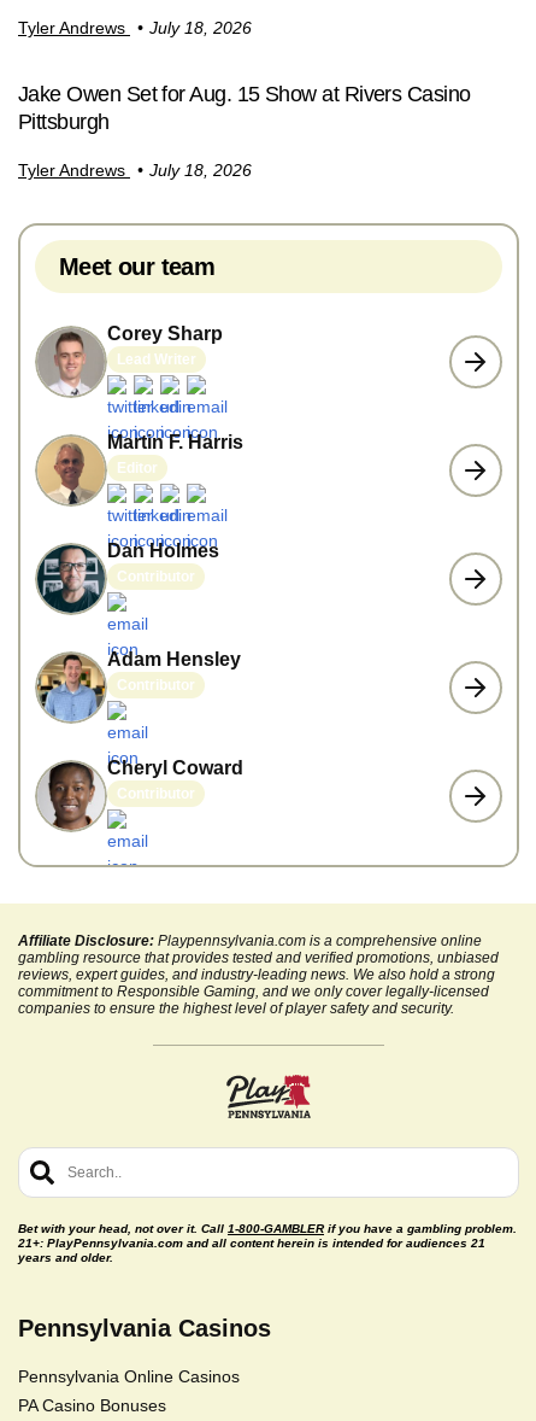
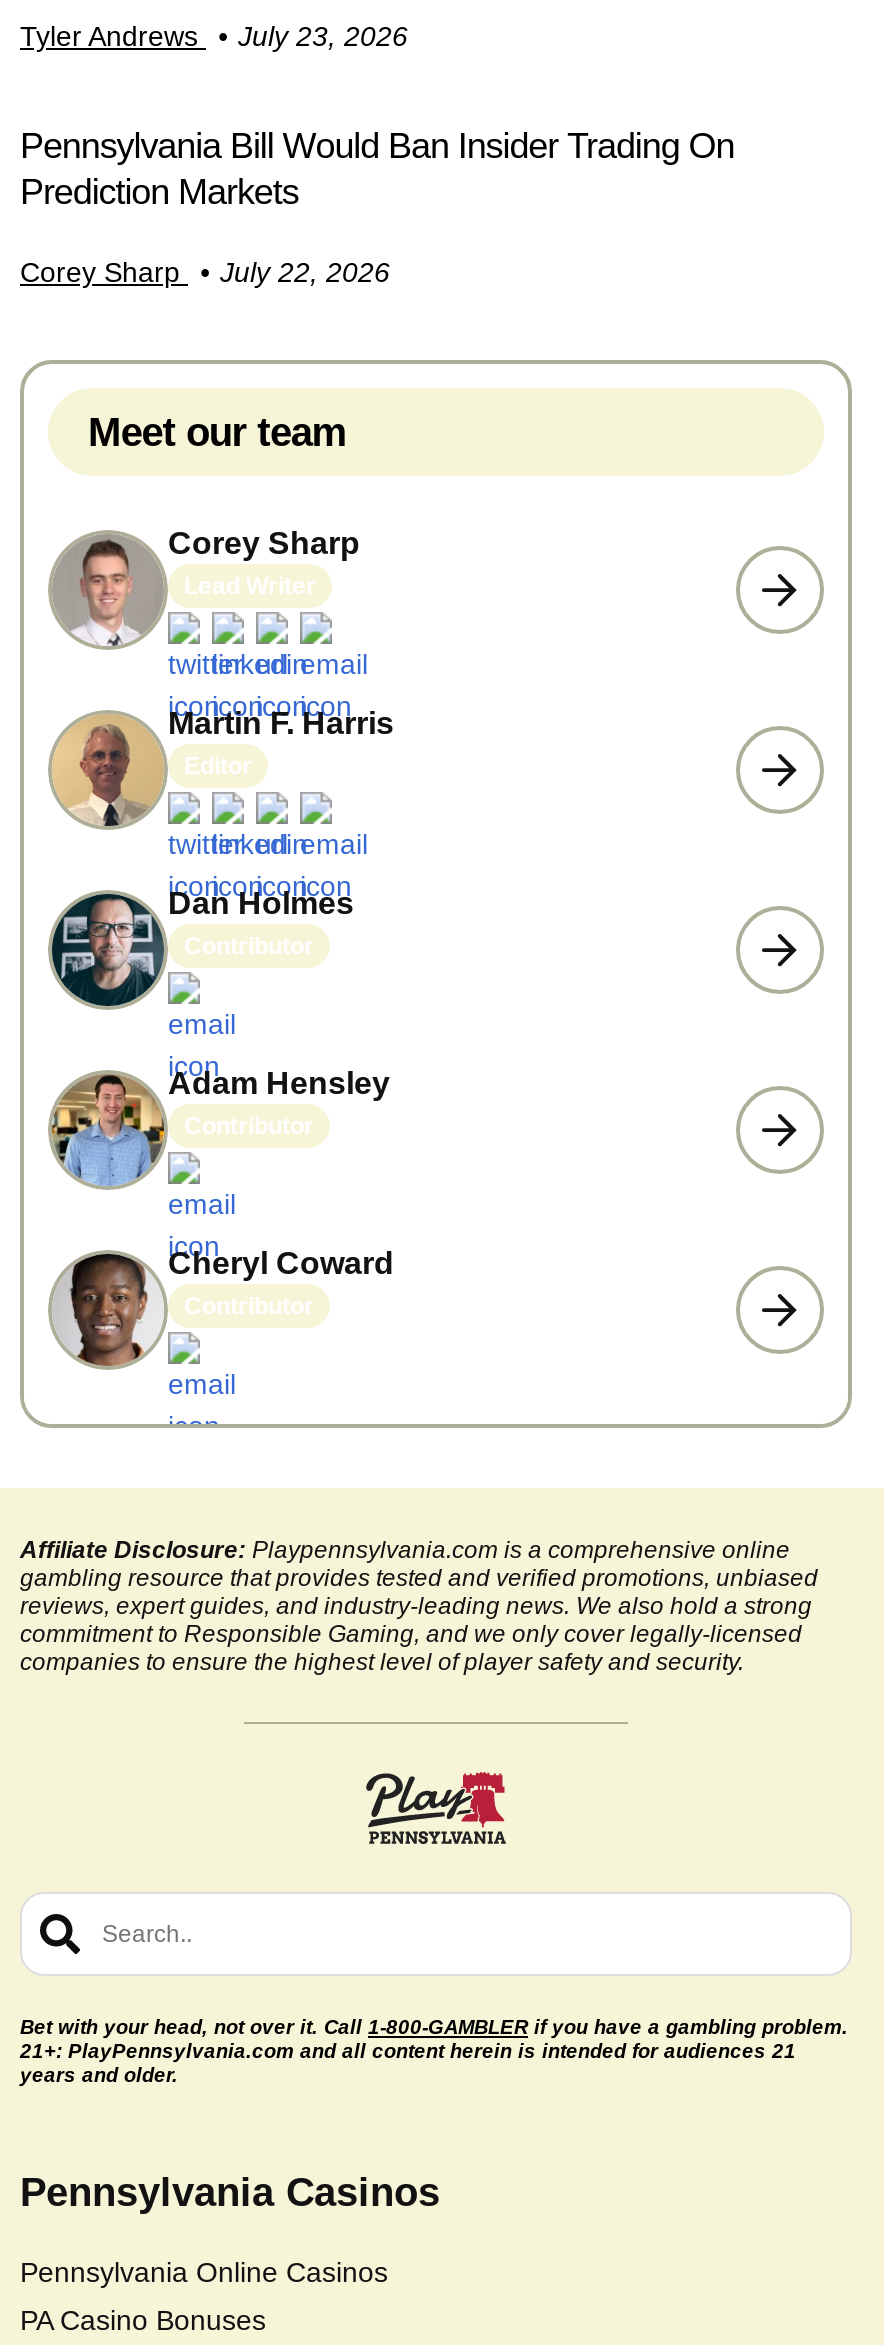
[18,18,252,37] Tyler Andrews July 18, 2026 -> [20,20,408,52] Tyler Andrews July 23, 2026
[18,82,470,134] Jake Owen Set for Aug. 15 Show at Rivers Casino | Pittsburgh -> [20,126,734,212] Pennsylvania Bill Would Ban Insider Trading On | Prediction Markets
[18,160,252,180] Tyler Andrews | July 18, 2026 -> [20,256,390,288] Corey Sharp | July 22, 2026

